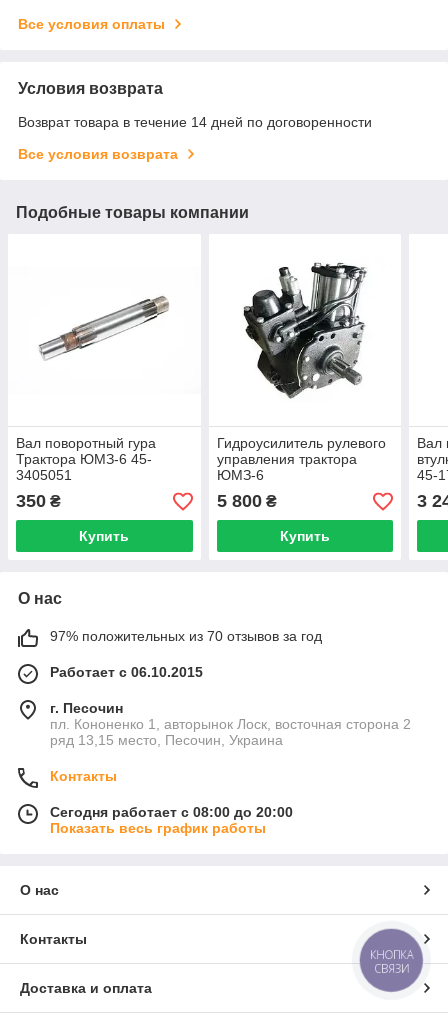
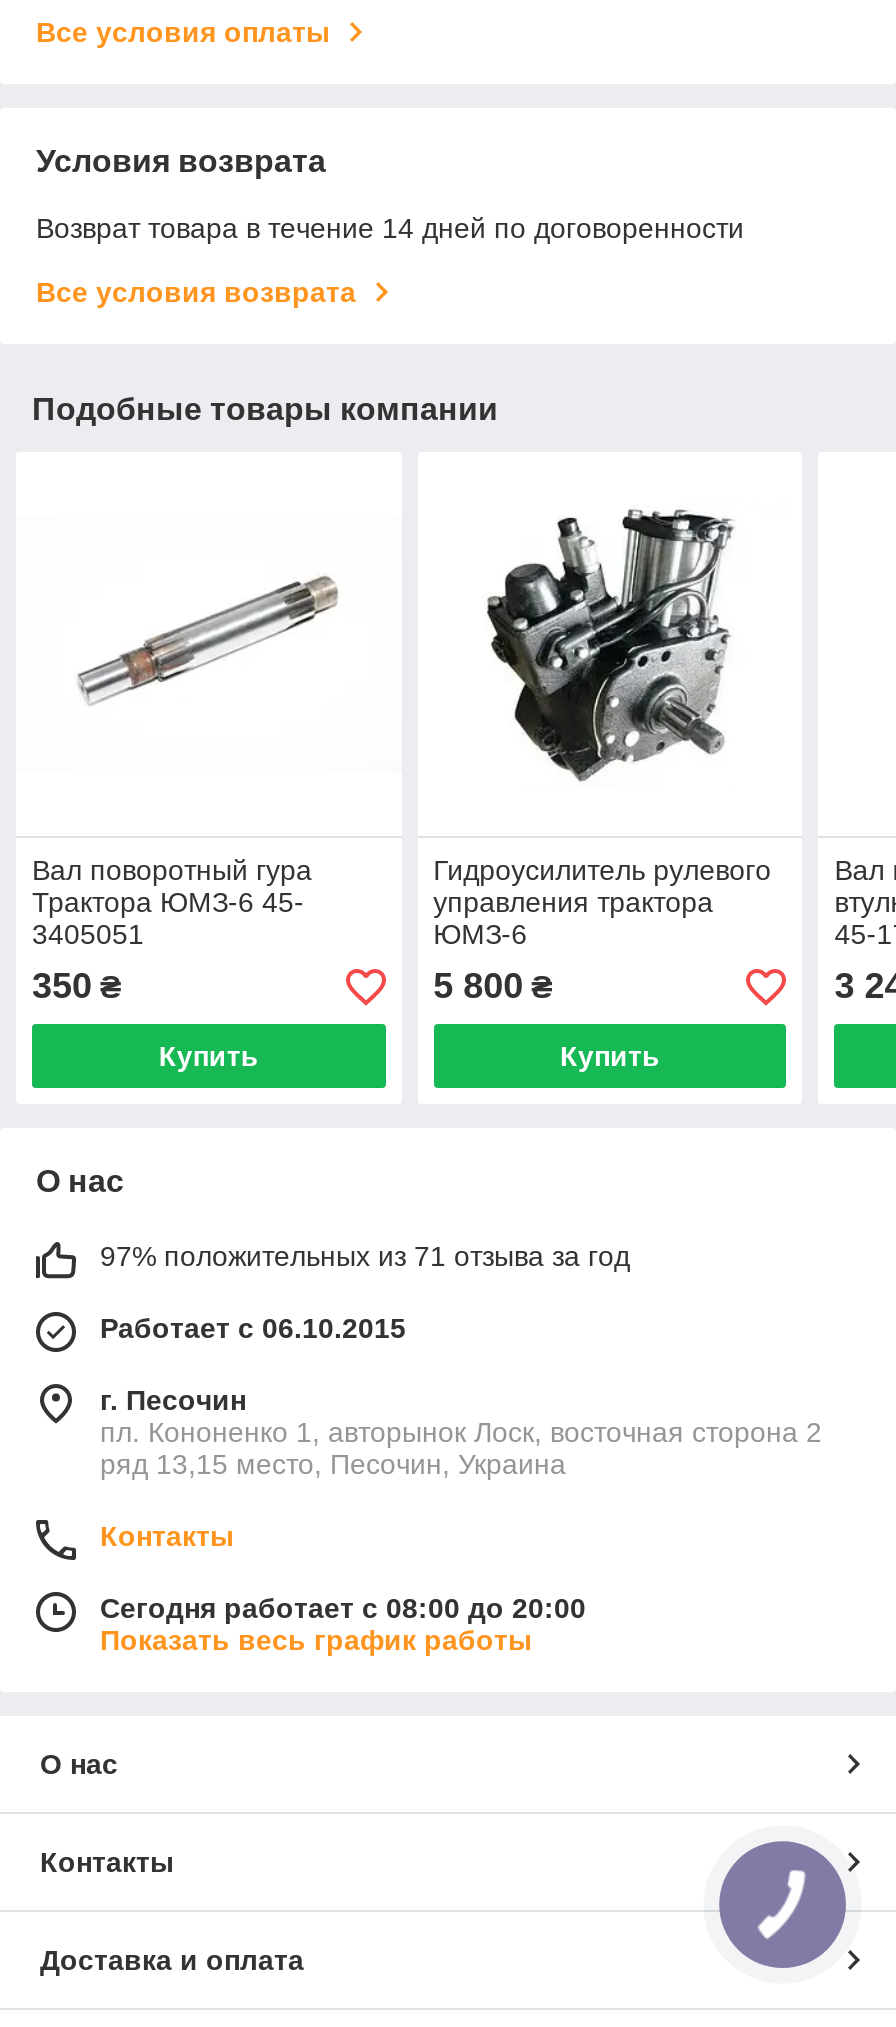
[50,628,322,644] 97% положительных из 70 отзывов за год -> [100,1241,630,1273] 97% положительных из 71 отзыва за год
[370,947,413,976] КНОПКА | СВЯЗИ -> none

